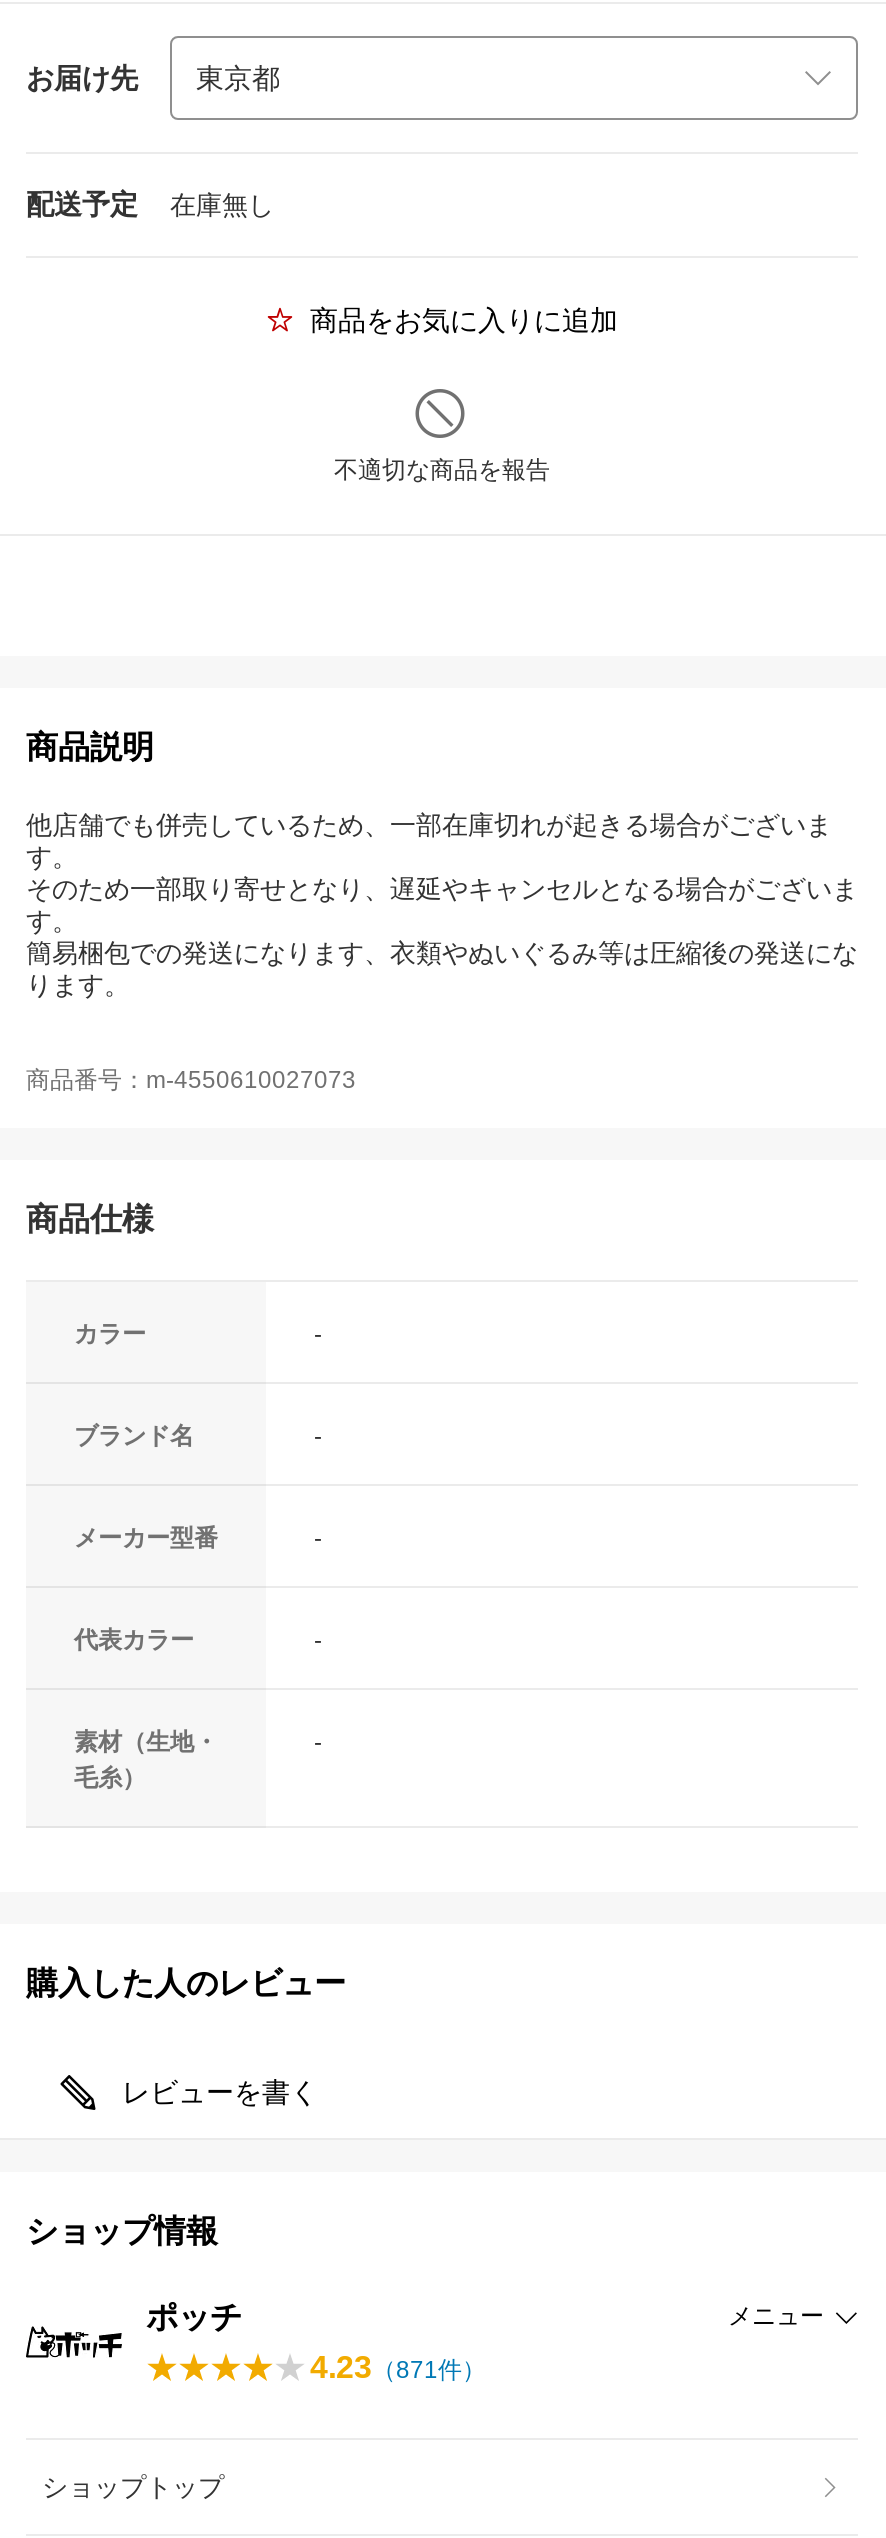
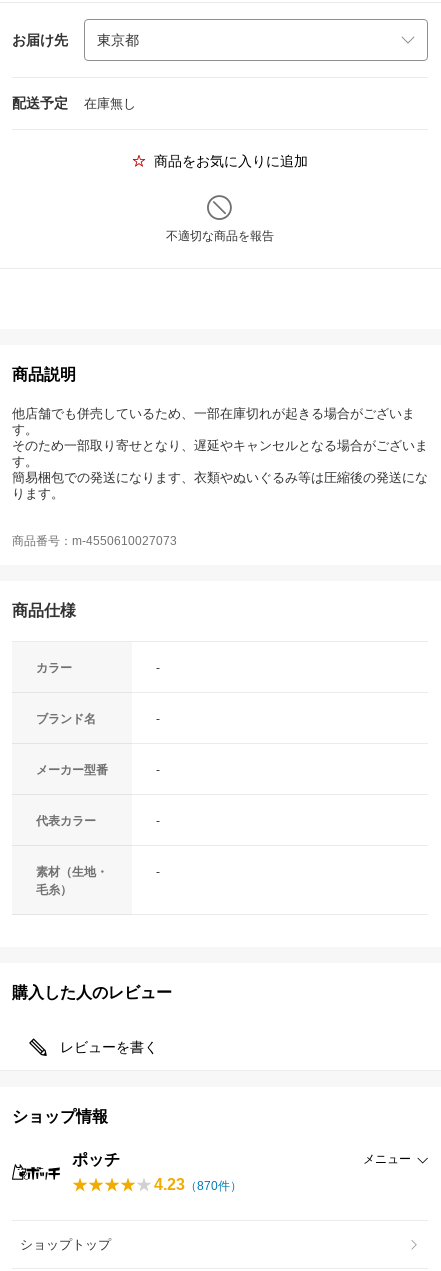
[310,2350,486,2384] 4.23（871件） -> [154,1176,242,1193] 4.23（870件）

